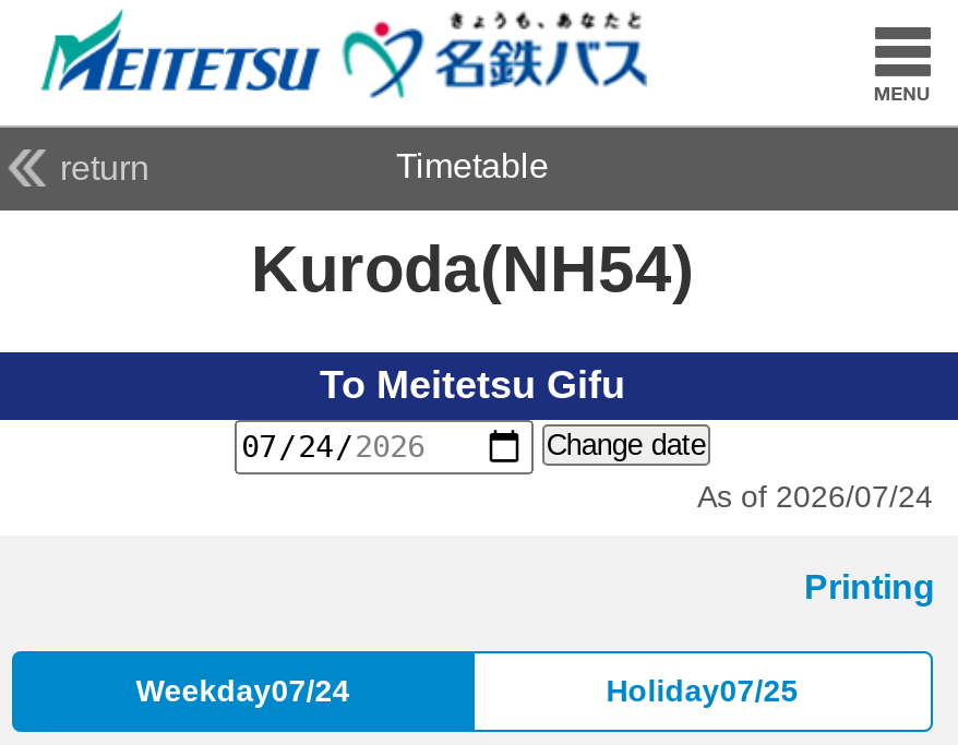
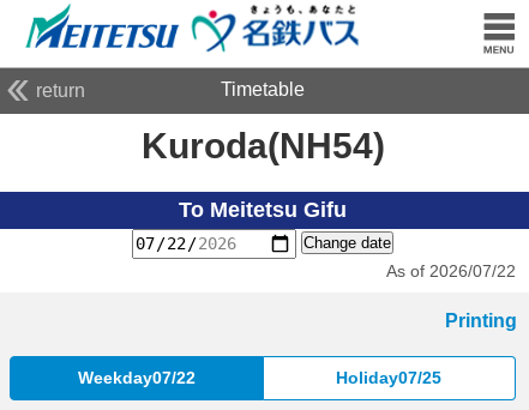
[697,478,933,513] As of 2026/07/24 -> [386,261,516,280] As of 2026/07/22
[136,674,350,709] Weekday07/24 -> [78,368,195,388] Weekday07/22

